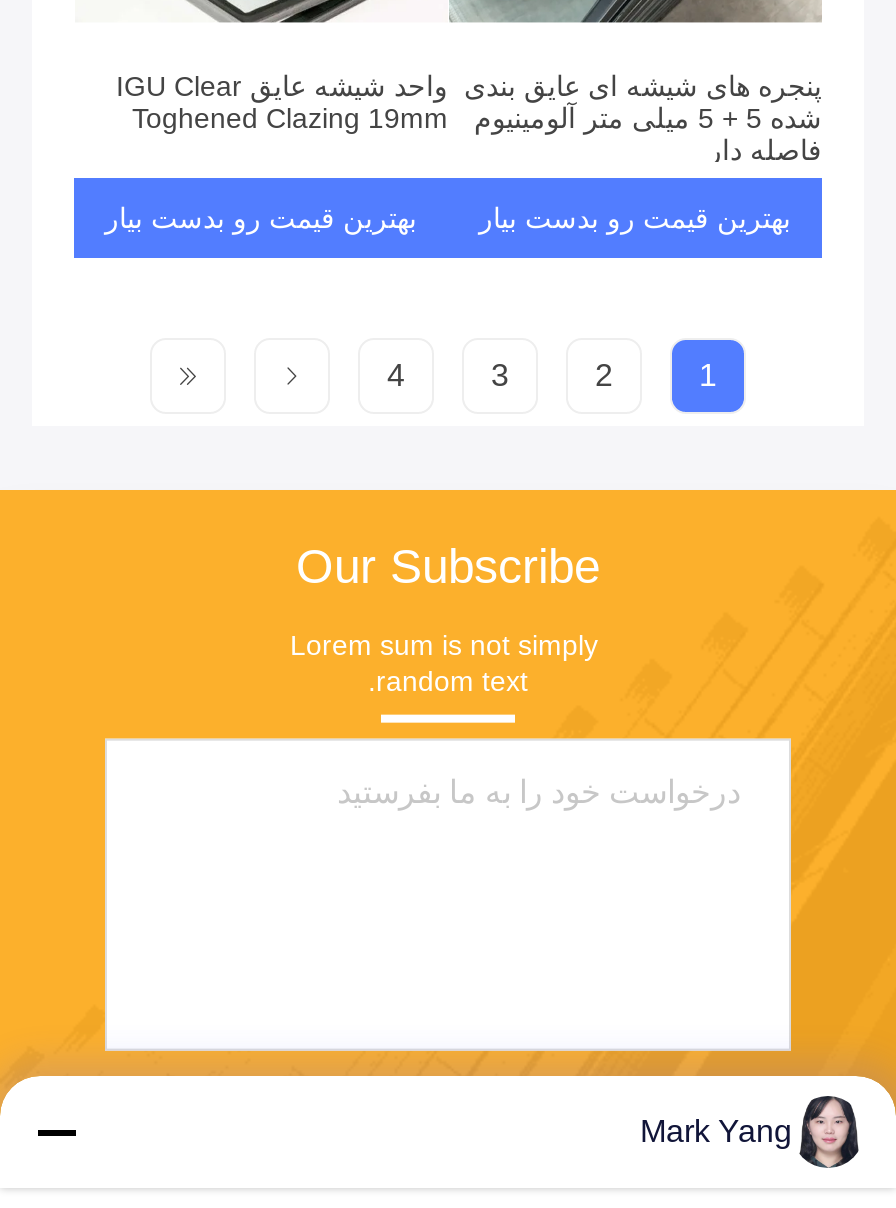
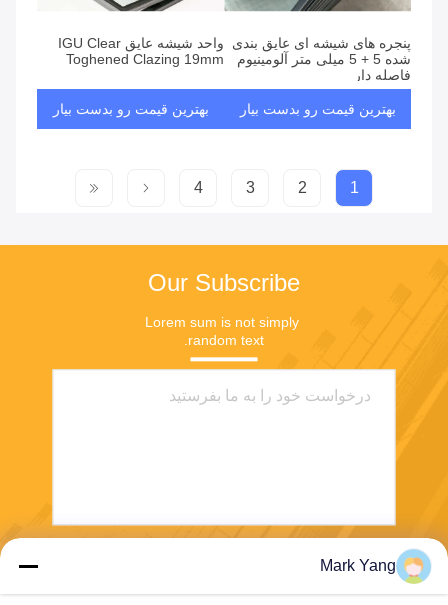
[798,1094,862,1170] [image] -> [400,548,432,584] [image]

